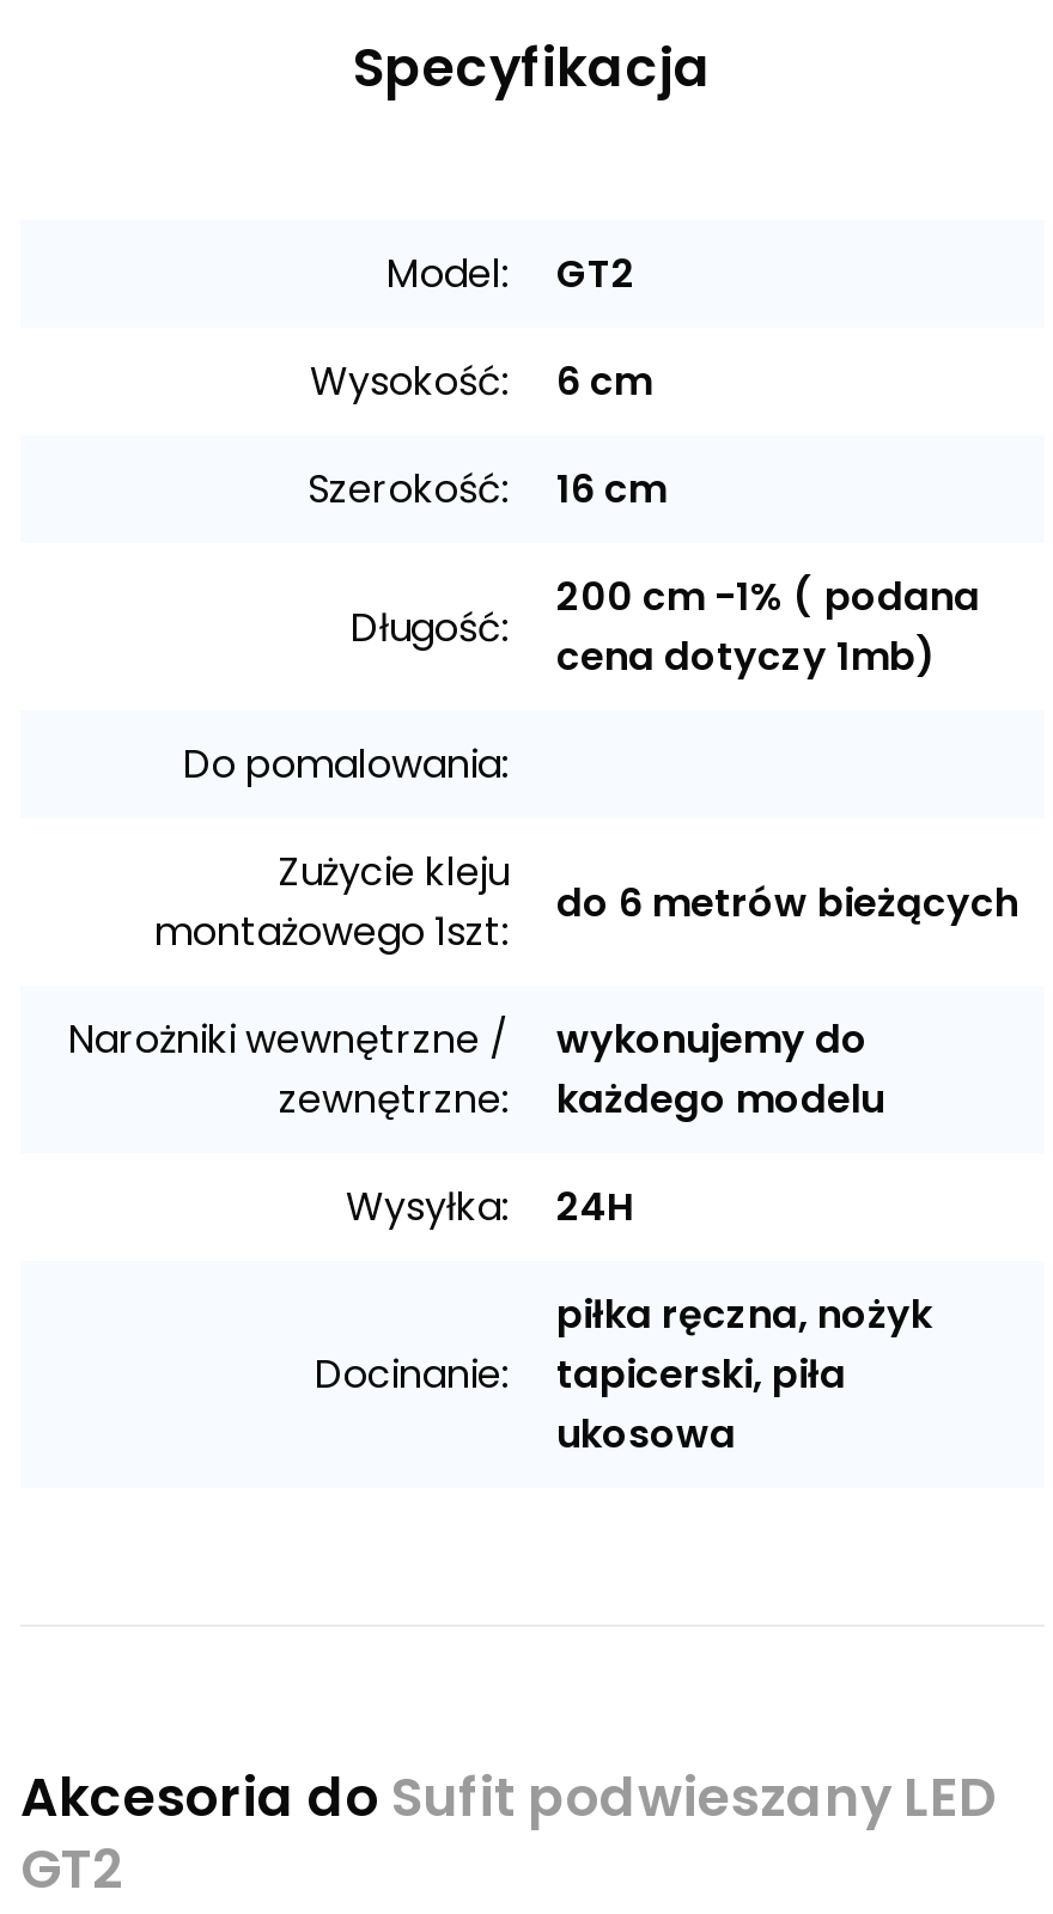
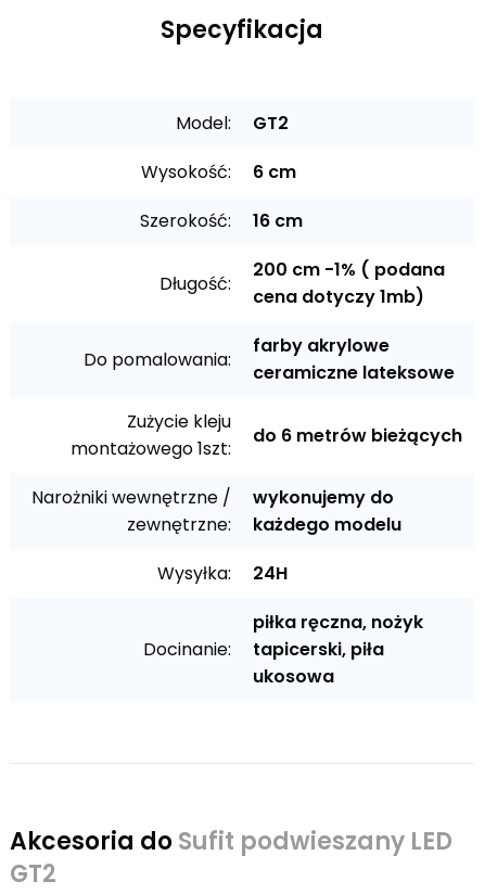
none -> [253,333,455,385] farby akrylowe | ceramiczne lateksowe

